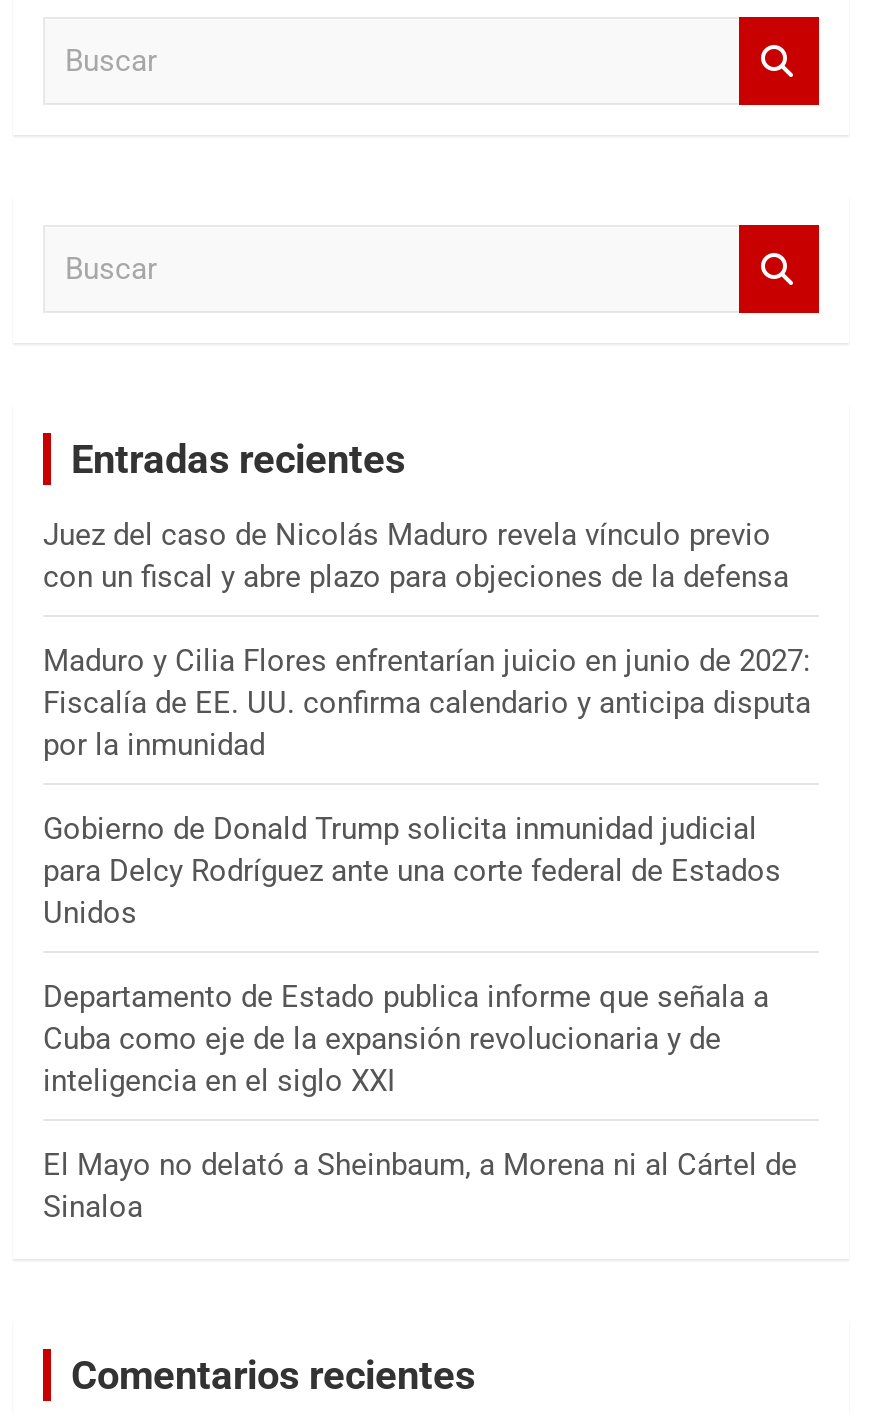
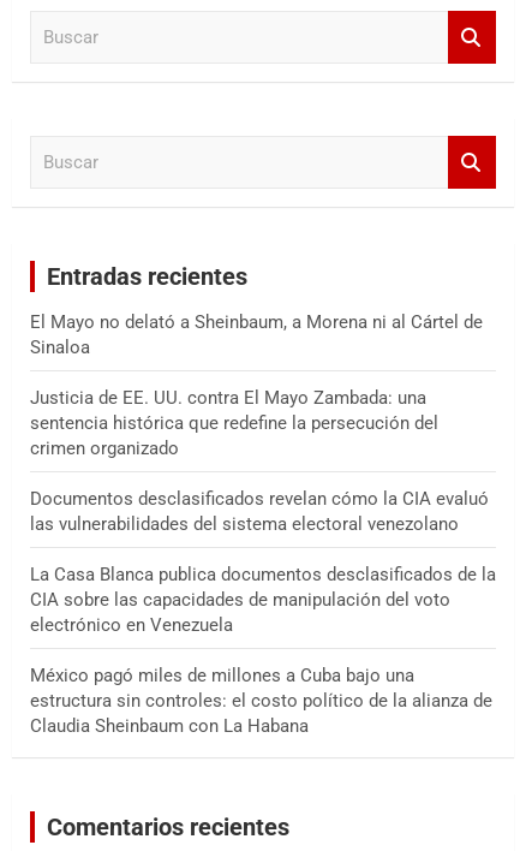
[43,517,811,1099] Juez del caso de Nicolás Maduro revela vínculo previo | con un fiscal y abre plazo para objeciones de la defensa | Maduro y Cilia Flores enfrentarían juicio en junio de 2027: | Fiscalía de EE. UU. confirma calendario y anticipa disputa | por la inmunidad | Gobierno de Donald Trump solicita inmunidad judicial | para Delcy Rodríguez ante una corte federal de Estados | Unidos | Departamento de Estado publica informe que señala a | Cuba como eje de la expansión revolucionaria y de | inteligencia en el siglo XXI -> none
moved [43,1147,797,1225] -> [30,311,483,358]: El Mayo no delató a Sheinbaum, a Morena ni al Cártel de | Sinaloa
none -> [30,387,496,736] Justicia de EE. UU. contra El Mayo Zambada: una | sentencia histórica que redefine la persecución del | crimen organizado | Documentos desclasificados revelan cómo la CIA evaluó | las vulnerabilidades del sistema electoral venezolano | La Casa Blanca publica documentos desclasificados de la | CIA sobre las capacidades de manipulación del voto | electrónico en Venezuela | México pagó miles de millones a Cuba bajo una | estructura sin controles: el costo político de la alianza de | Claudia Sheinbaum con La Habana

